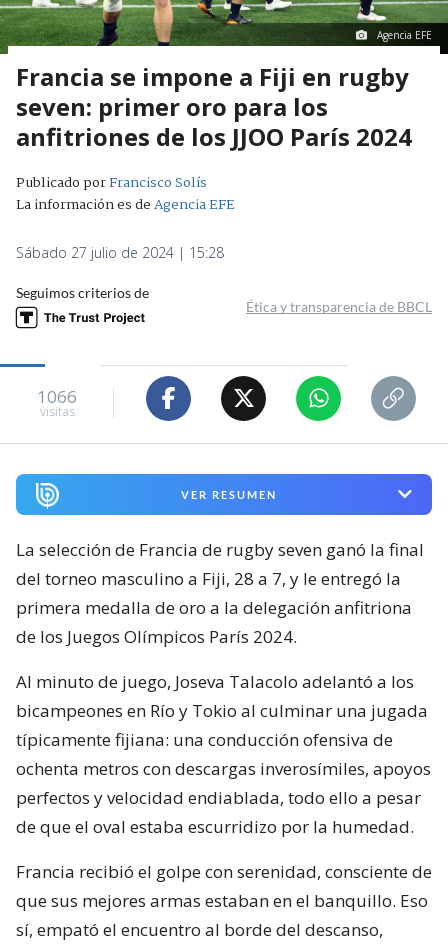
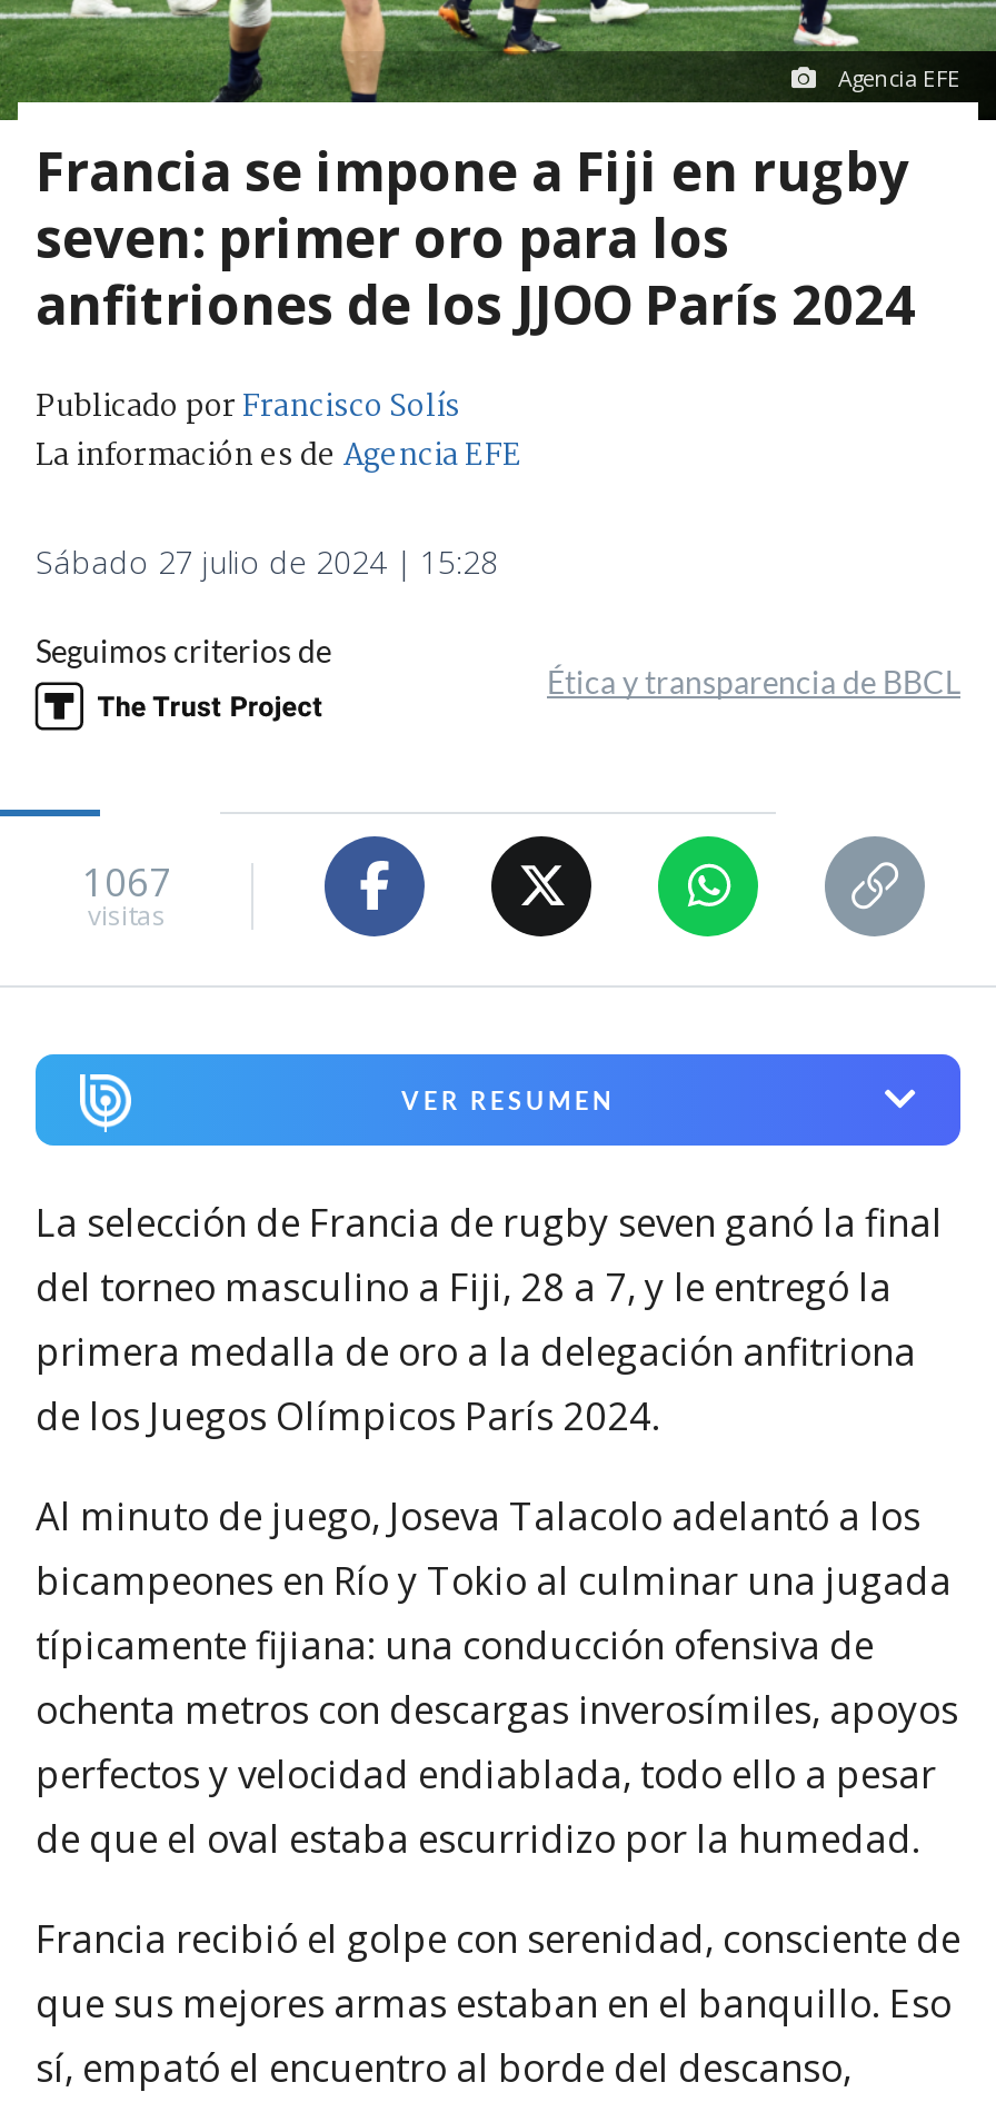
[37,385,77,408] 1066 -> [82,857,171,908] 1067

